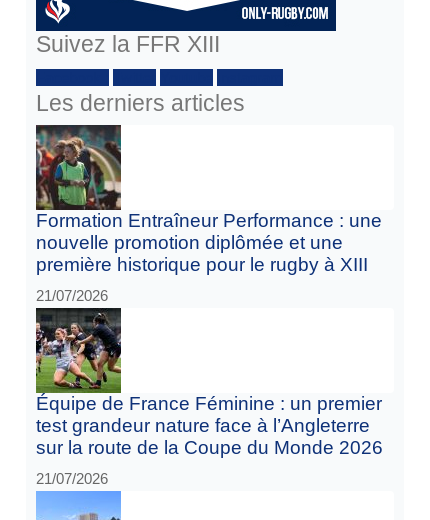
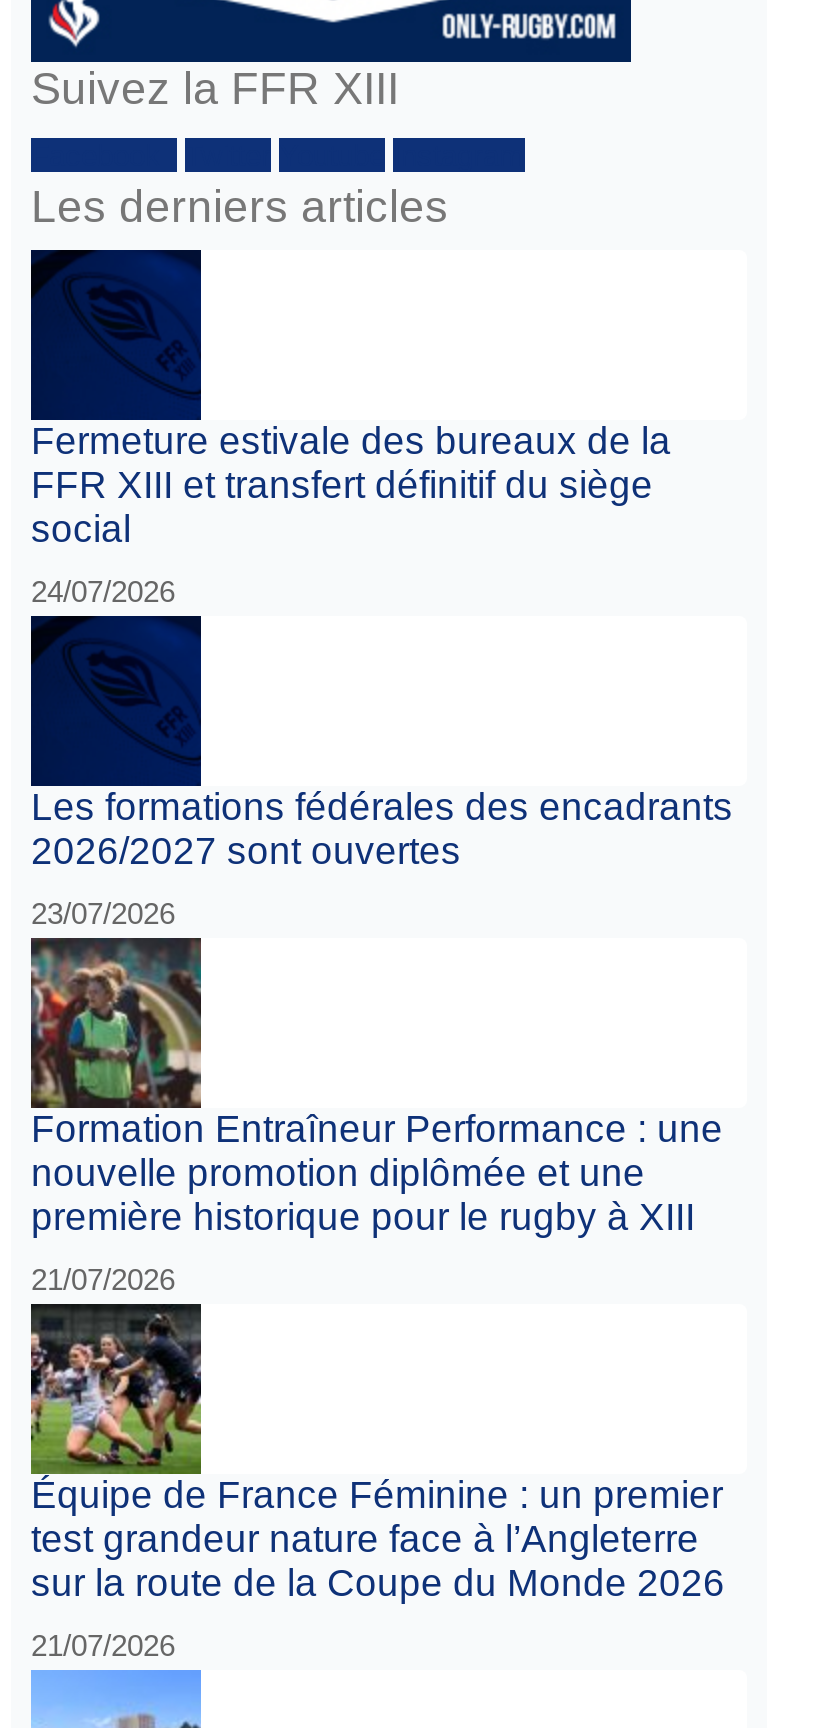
none -> [29,622,733,929] [image] | Les formations fédérales des encadrants | 2026/2027 sont ouvertes | 23/07/2026
none -> [31,250,671,607] [image] | Fermeture estivale des bureaux de la | FFR XIII et transfert définitif du siège | social | 24/07/2026

